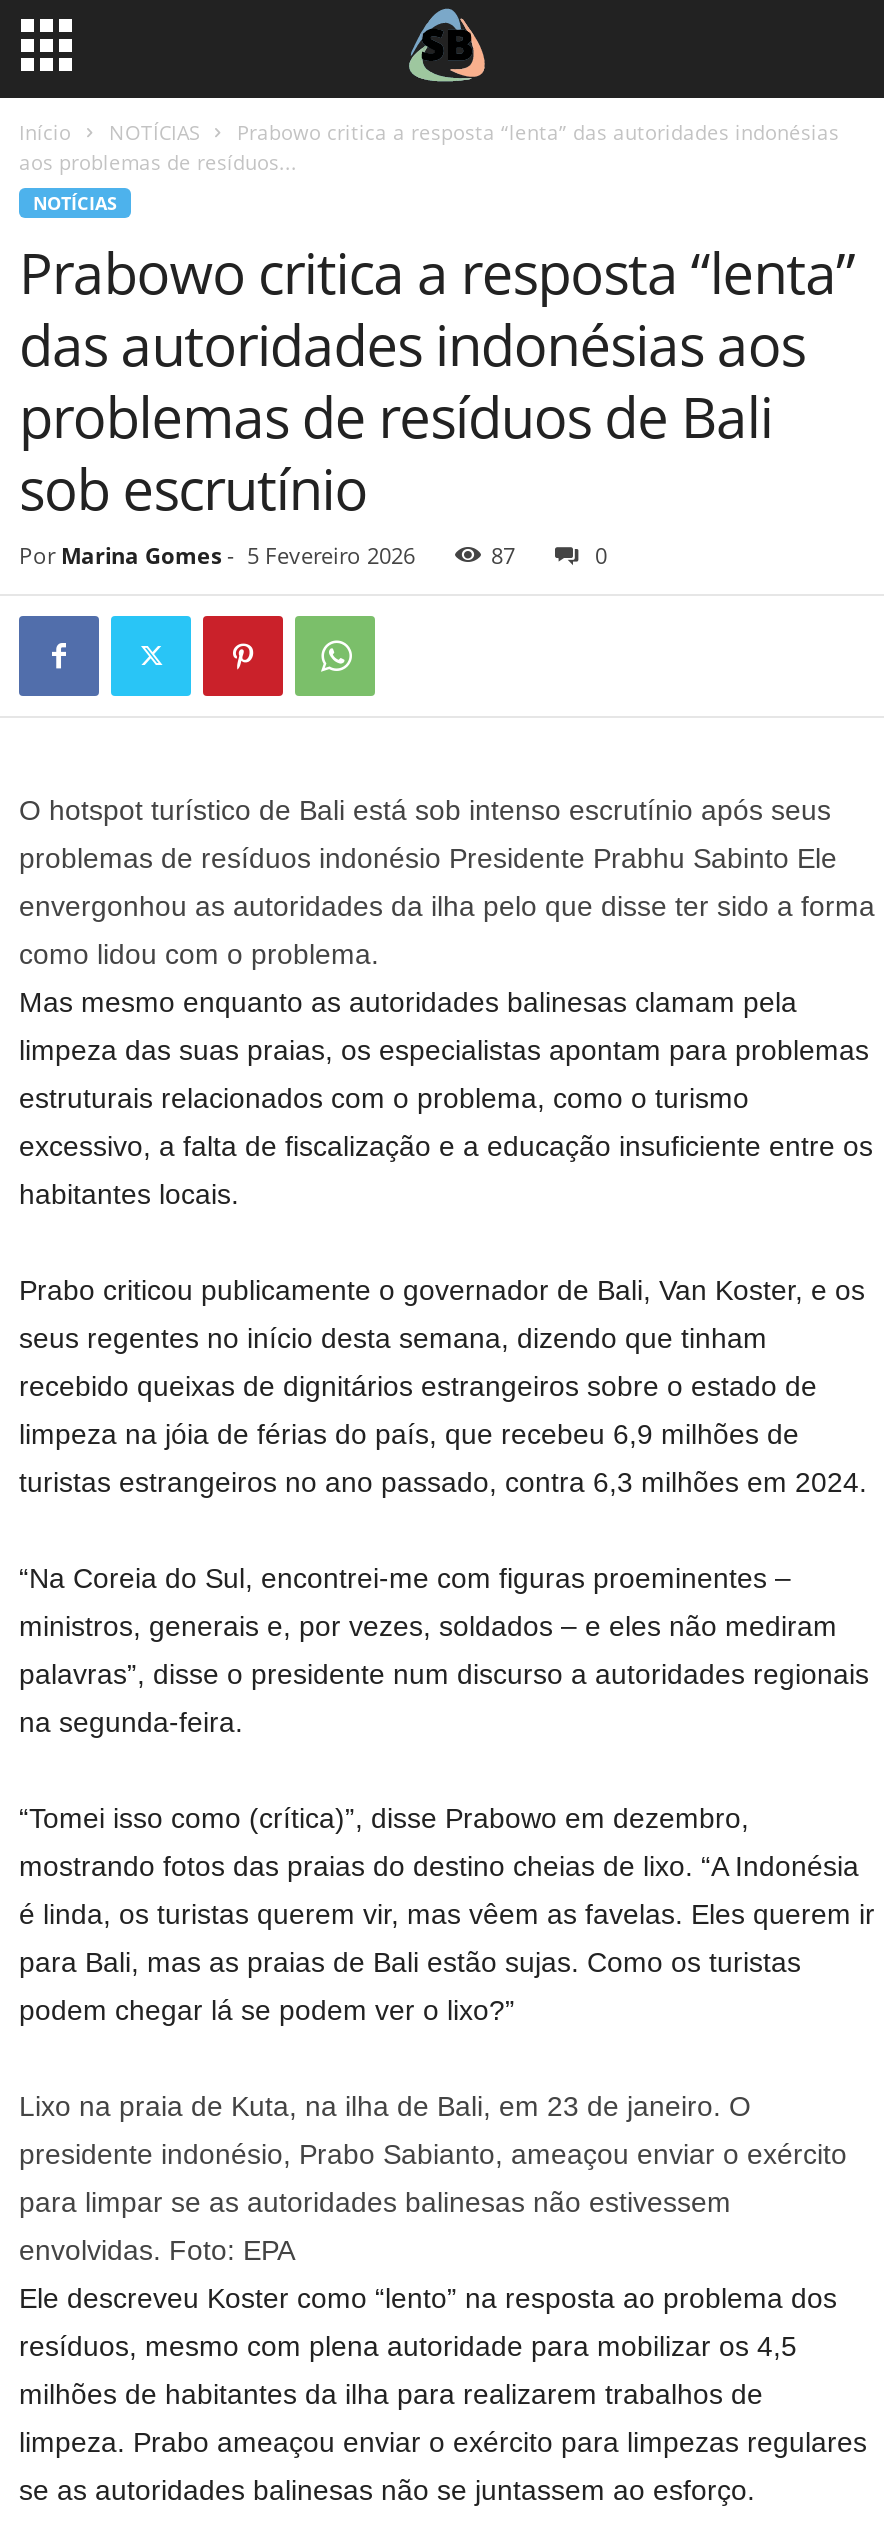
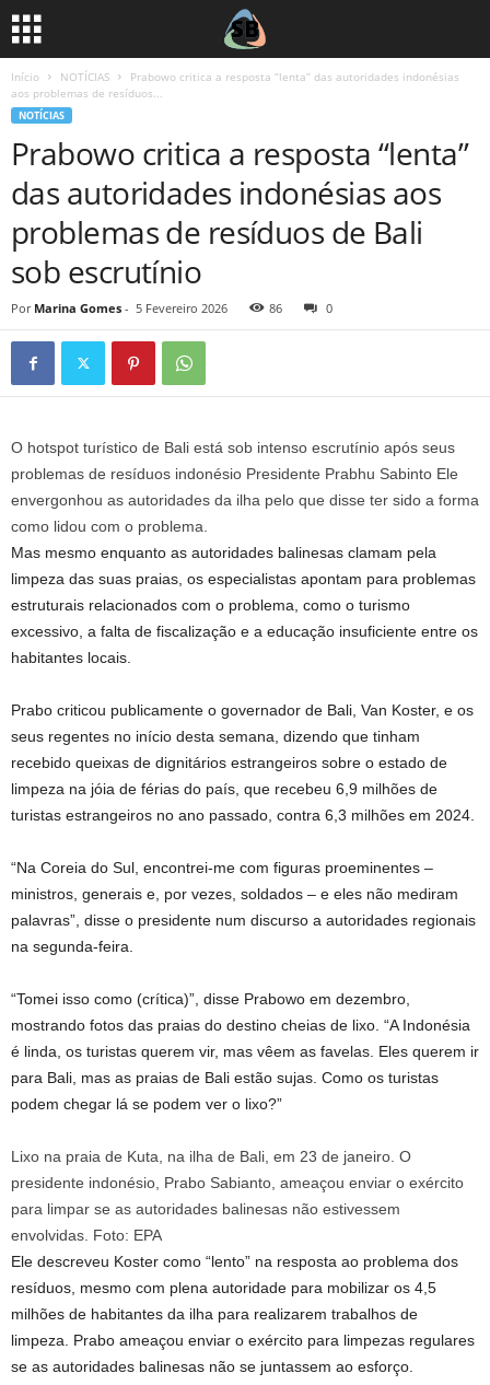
[491,540,515,570] 87 -> [269,300,282,316] 86

